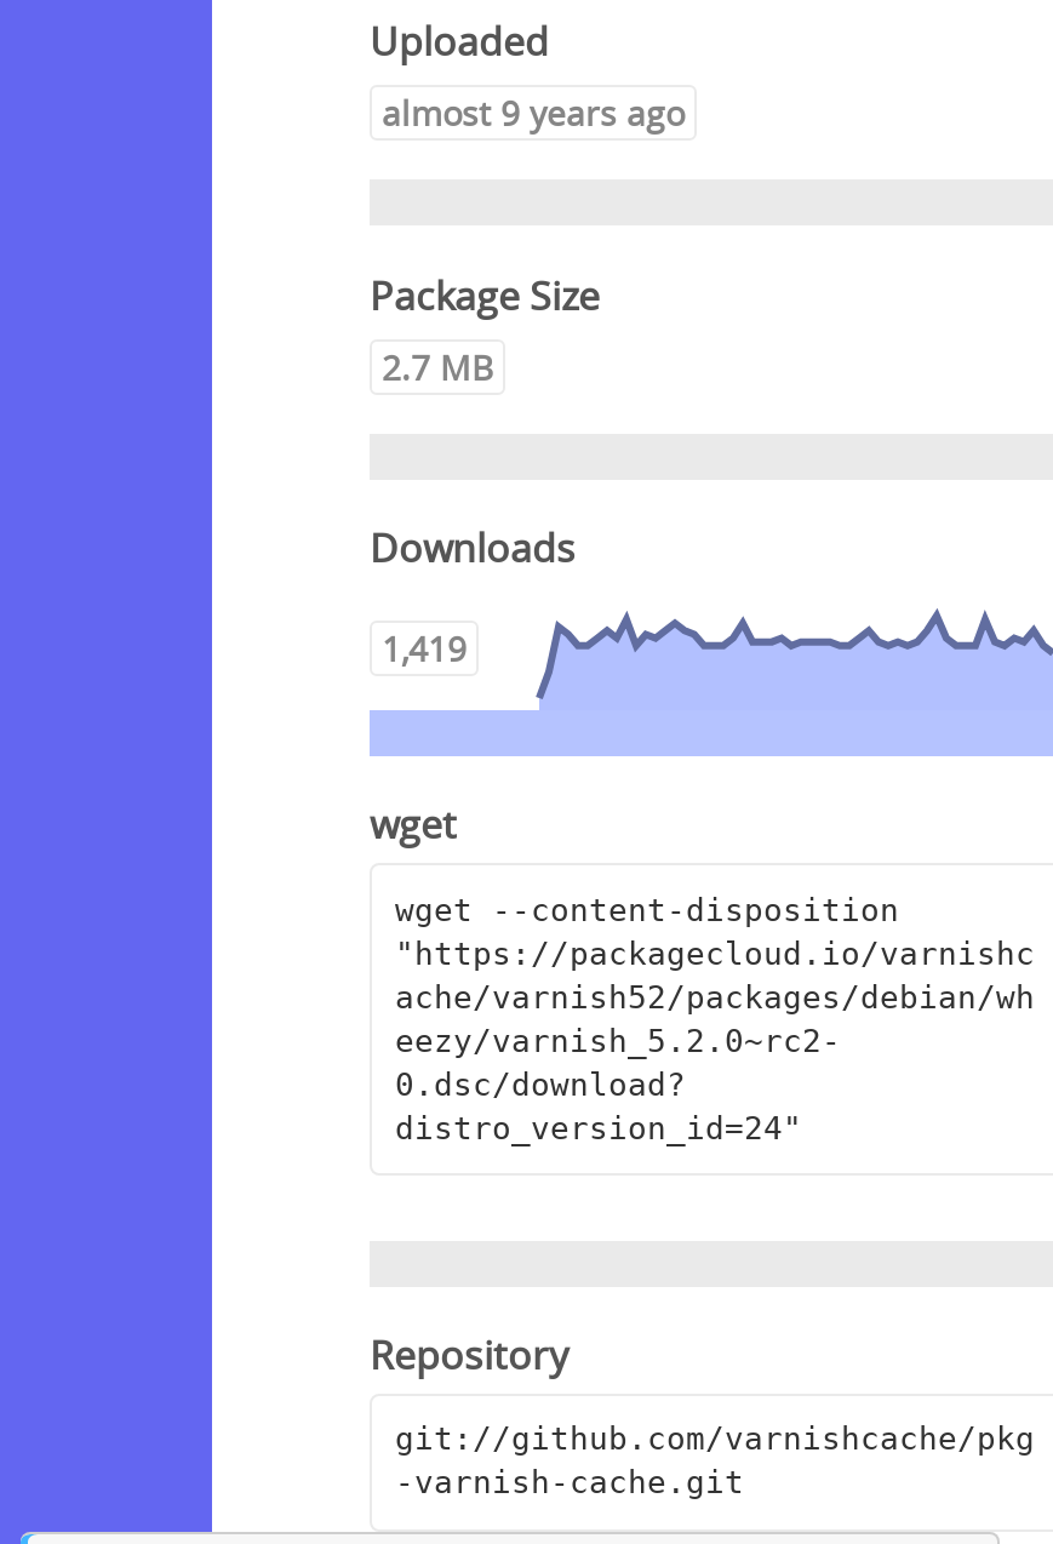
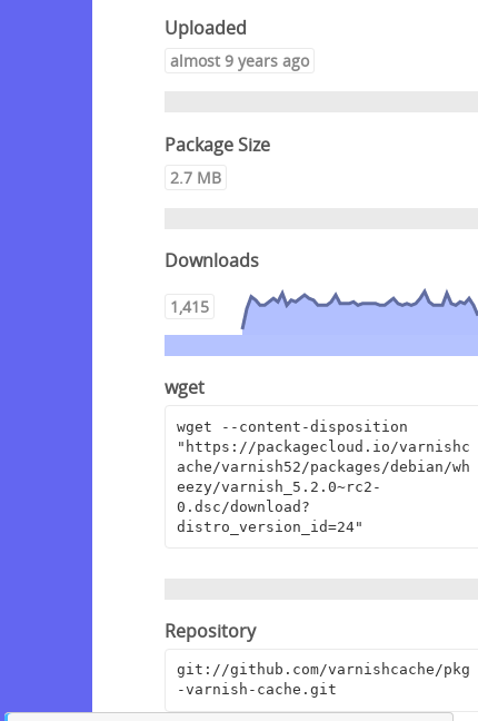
[382,626,467,672] 1,419 -> [170,296,209,317] 1,415

